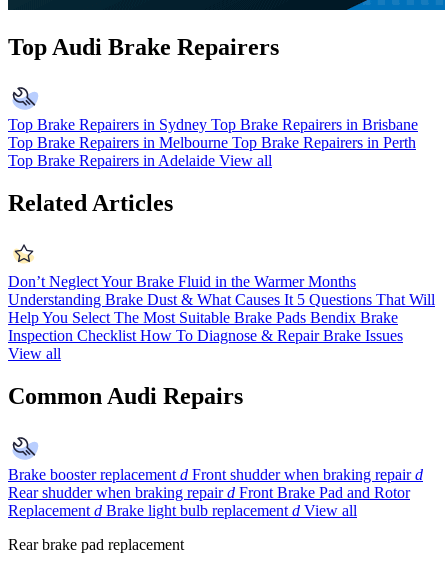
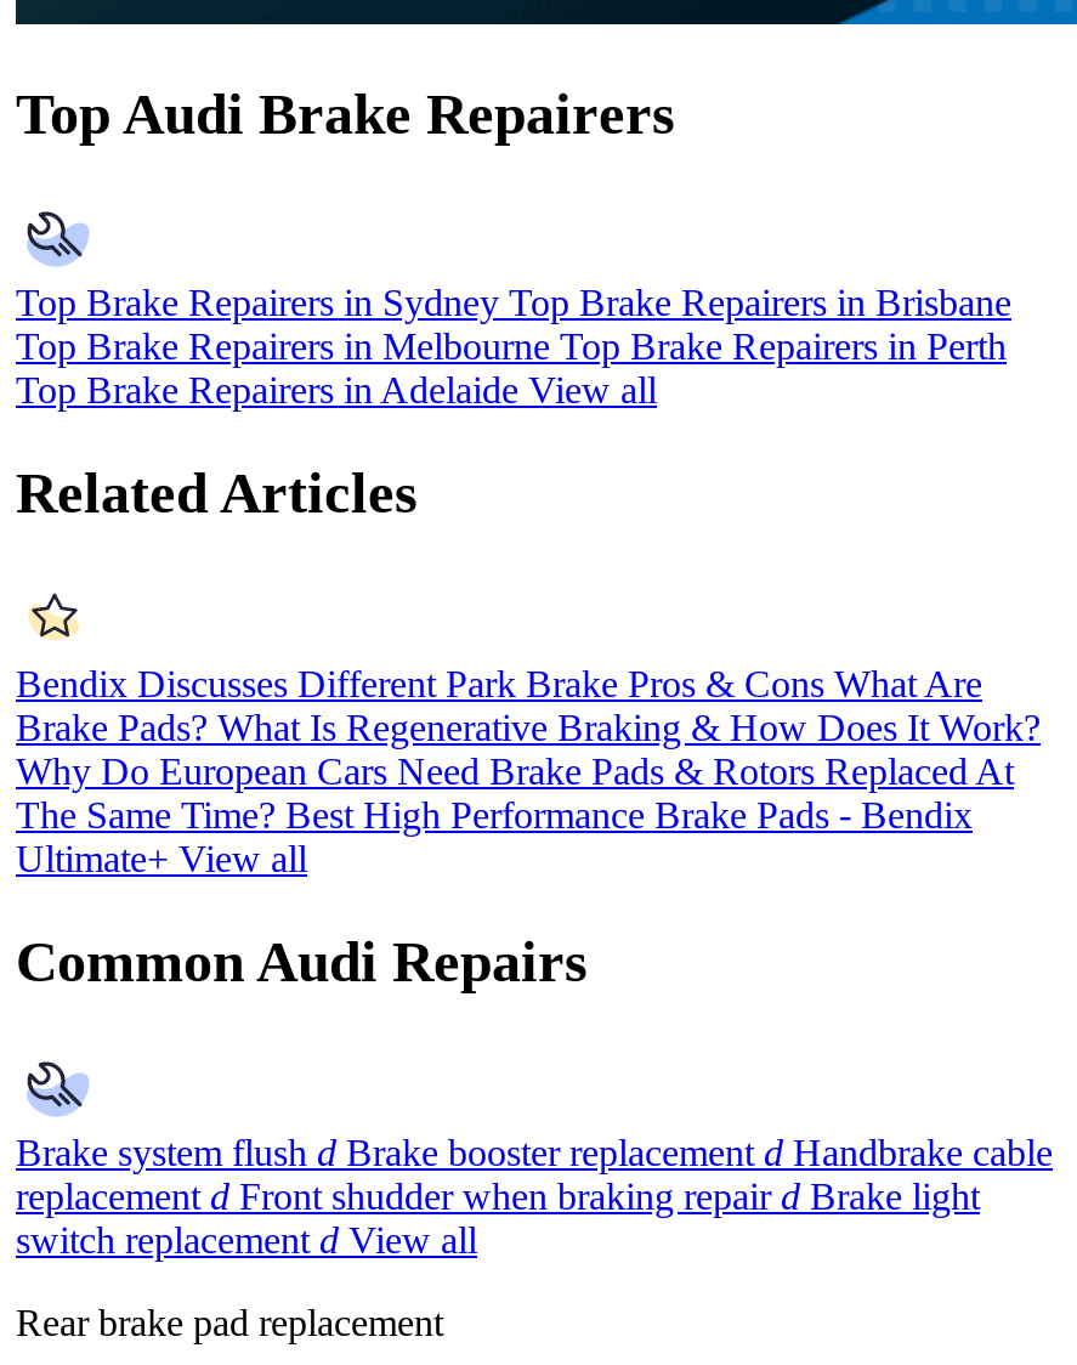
[8,273,435,362] Don’t Neglect Your Brake Fluid in the Warmer Months | Understanding Brake Dust & What Causes It 5 Questions That Will | Help You Select The Most Suitable Brake Pads Bendix Brake | Inspection Checklist How To Diagnose & Repair Brake Issues | View all -> [16,664,1041,880] Bendix Discusses Different Park Brake Pros & Cons What Are | Brake Pads? What Is Regenerative Braking & How Does It Work? | Why Do European Cars Need Brake Pads & Rotors Replaced At | The Same Time? Best High Performance Brake Pads - Bendix | Ultimate+ View all
[8,466,423,519] Brake booster replacement d Front shudder when braking repair d | Rear shudder when braking repair d Front Brake Pad and Rotor | Replacement d Brake light bulb replacement d View all -> [16,1132,1053,1261] Brake system flush d Brake booster replacement d Handbrake cable | replacement d Front shudder when braking repair d Brake light | switch replacement d View all

